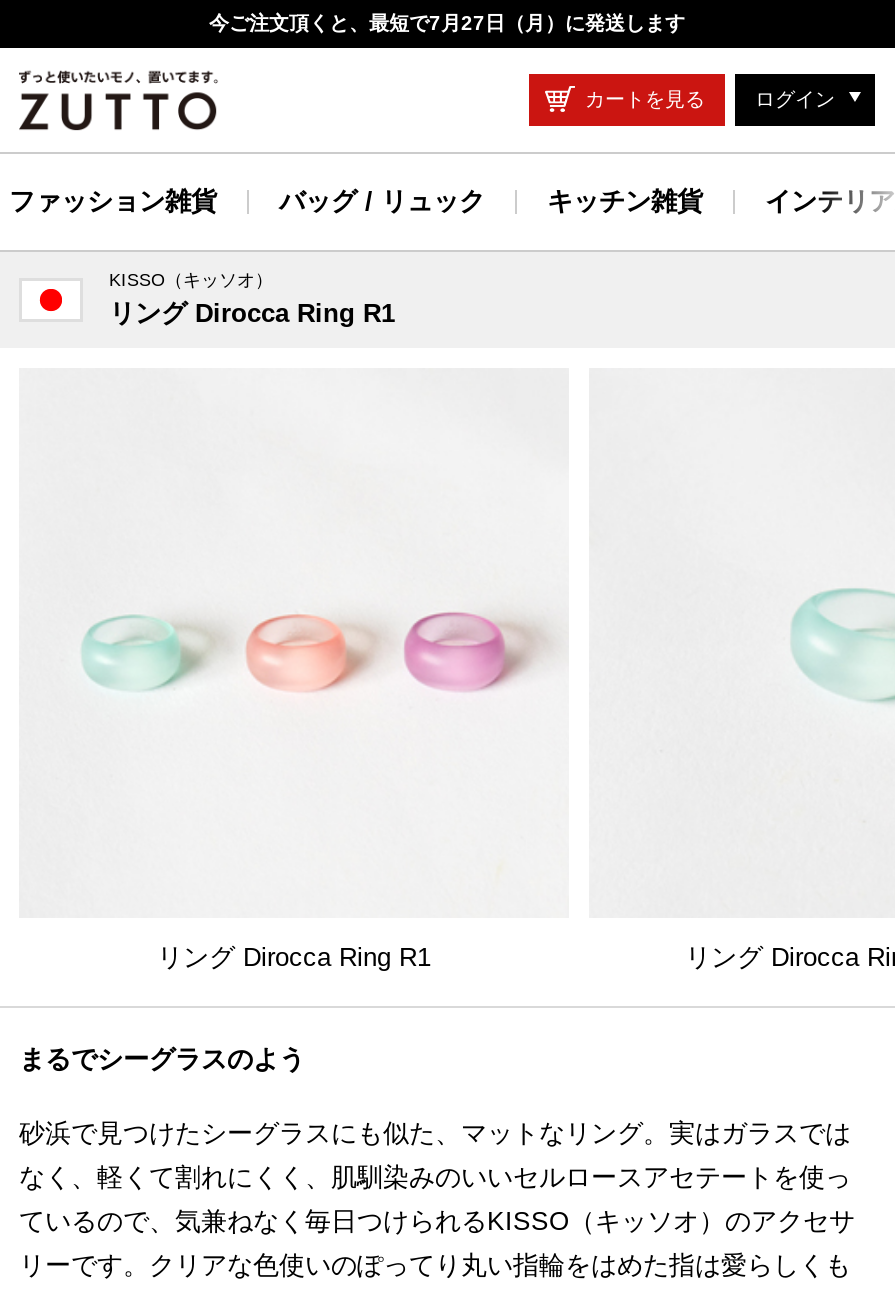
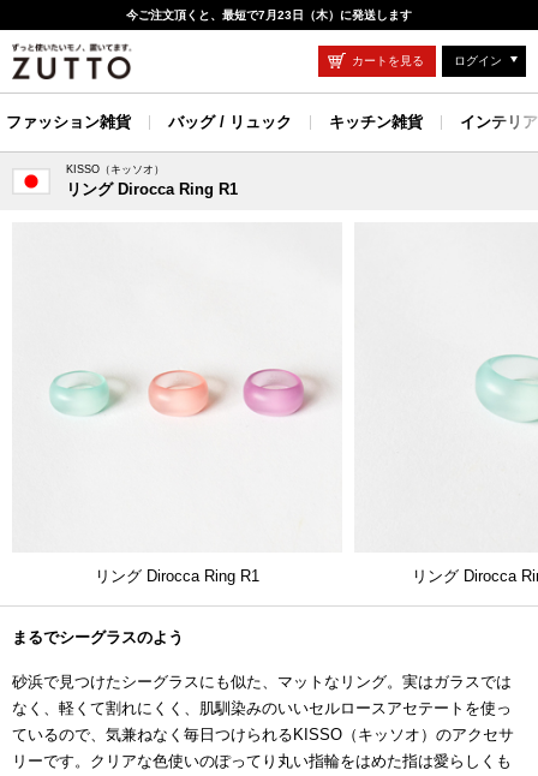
[209,12,685,34] 今ご注文頂くと、最短で7月27日（月）に発送します -> [126,8,412,22] 今ご注文頂くと、最短で7月23日（木）に発送します

